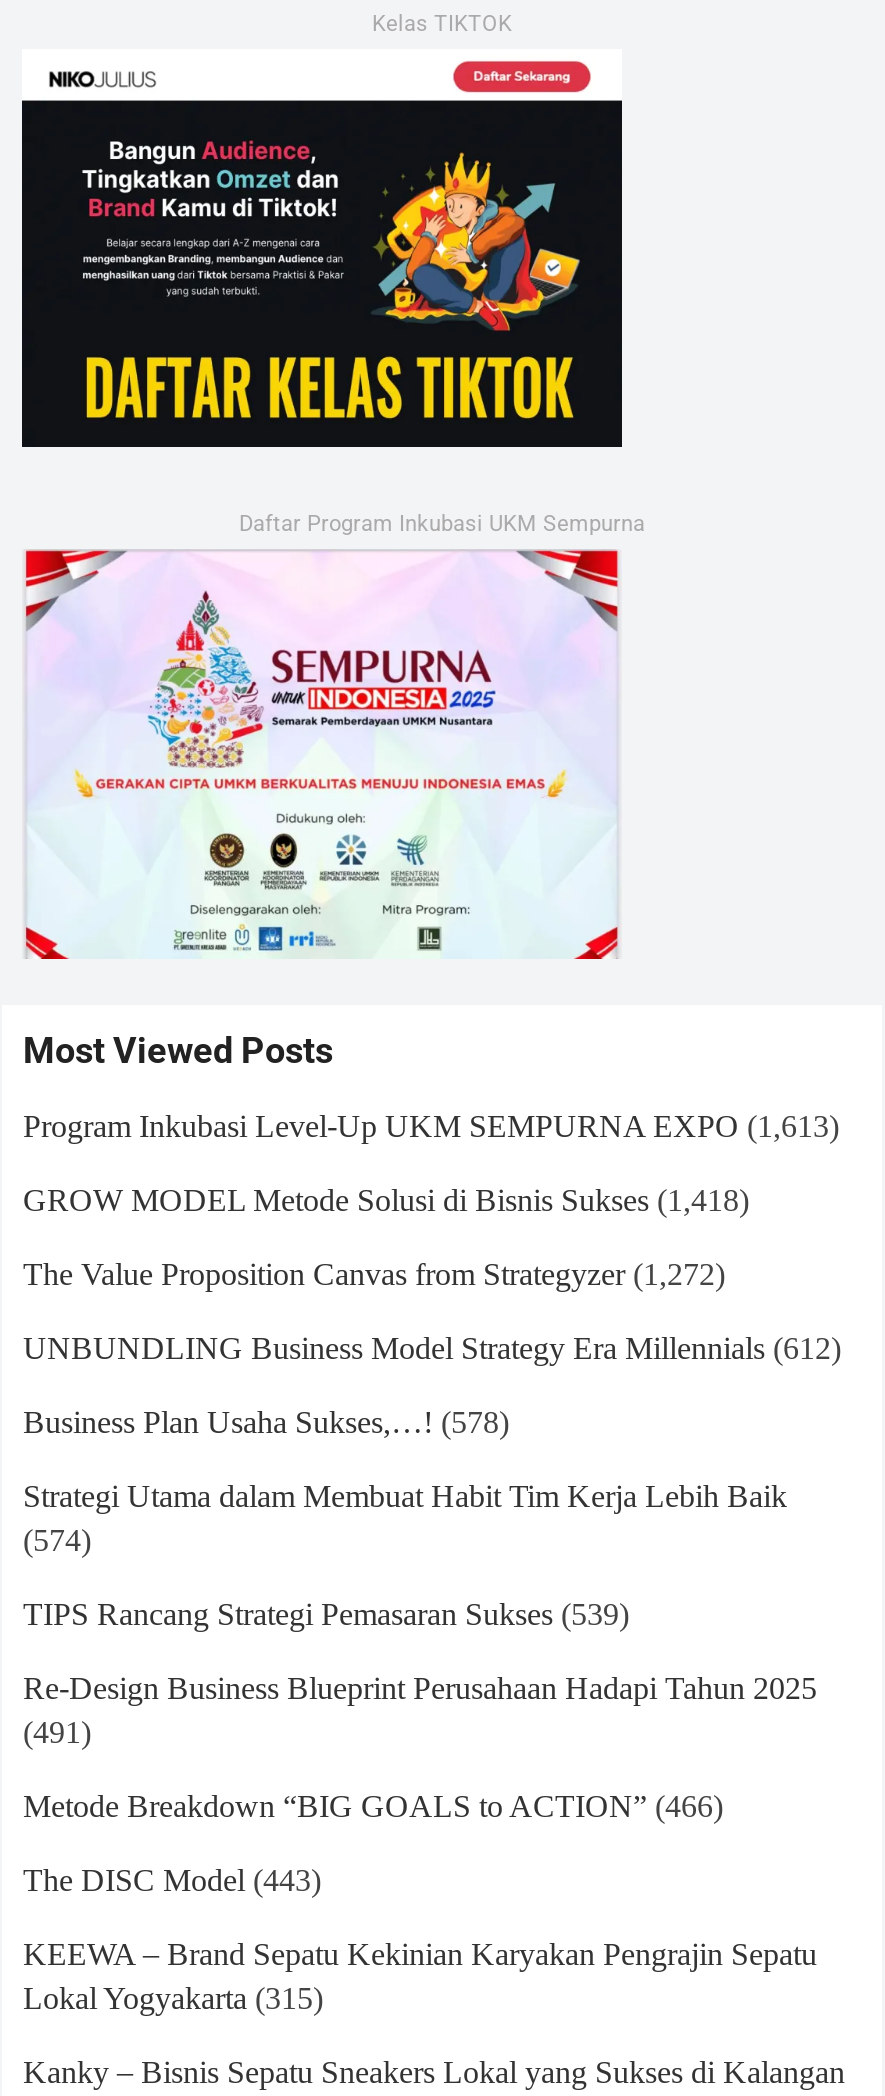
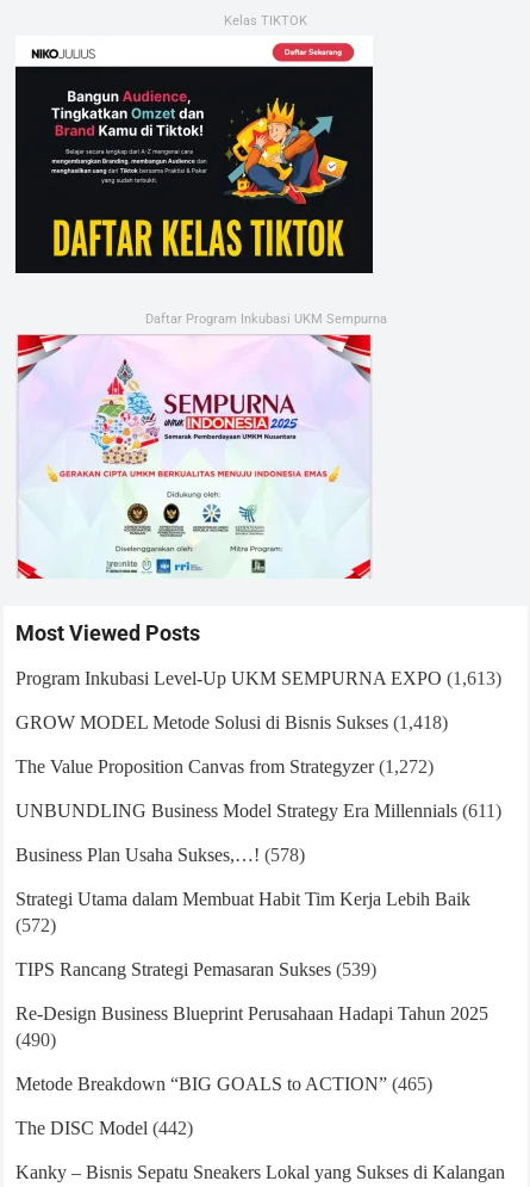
[23,1331,841,1365] UNBUNDLING Business Model Strategy Era Millennials (612) -> [16,800,502,821] UNBUNDLING Business Model Strategy Era Millennials (611)
[23,1523,91,1557] (574) -> [16,915,57,935] (572)
[23,1715,817,2015] (491) | Metode Breakdown “BIG GOALS to ACTION” (466) | The DISC Model (443) | KEEWA – Brand Sepatu Kekinian Karyakan Pengrajin Sepatu | Lokal Yogyakarta (315) -> [16,1030,433,1138] (490) | Metode Breakdown “BIG GOALS to ACTION” (465) | The DISC Model (442)

